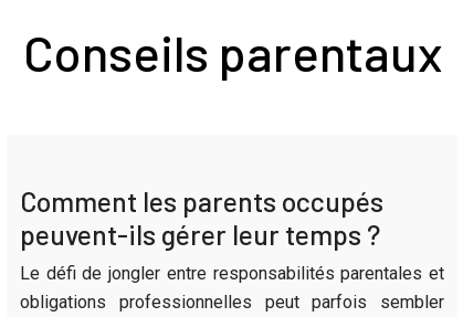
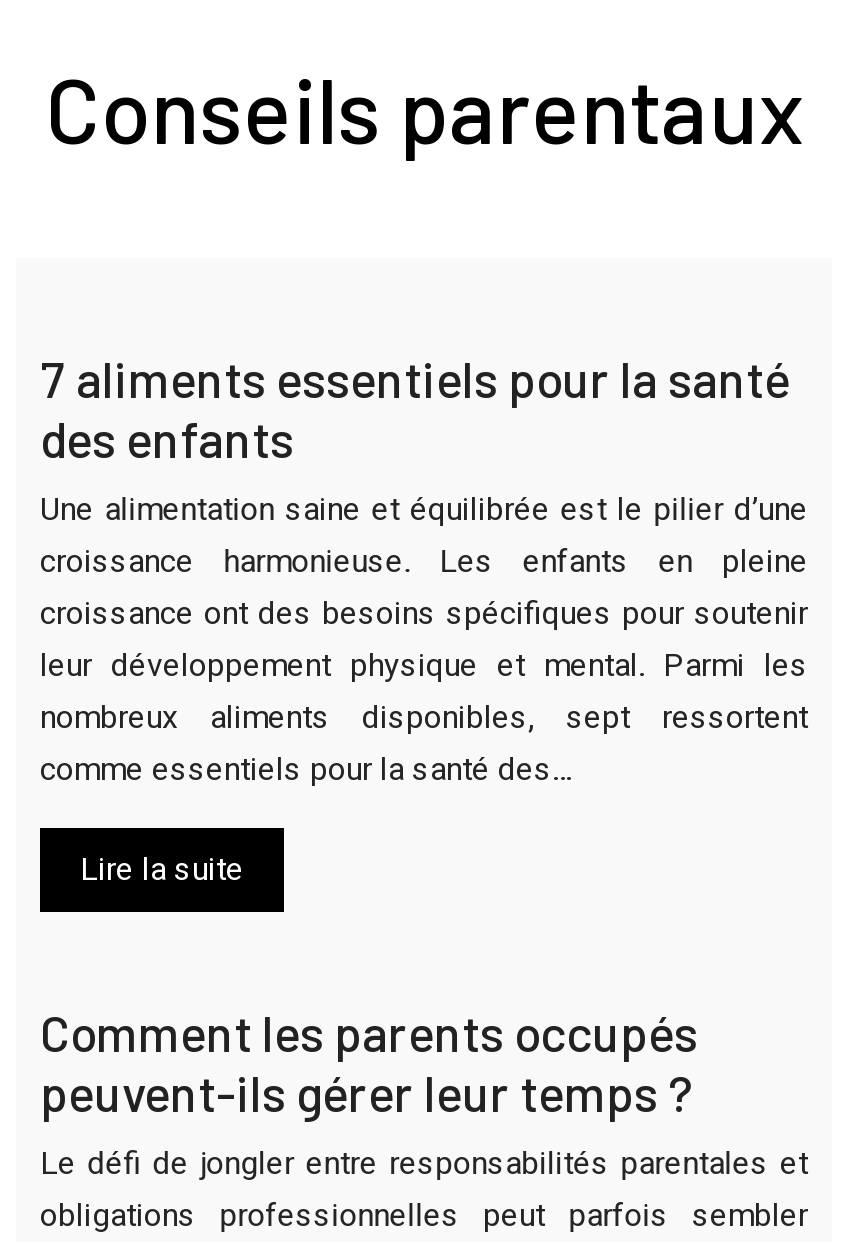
none -> [40,348,808,888] 7 aliments essentiels pour la santé | des enfants | Une alimentation saine et équilibrée est le pilier d’une | croissance harmonieuse. Les enfants en pleine | croissance ont des besoins spécifiques pour soutenir | leur développement physique et mental. Parmi les | nombreux aliments disponibles, sept ressortent | comme essentiels pour la santé des… | Lire la suite

